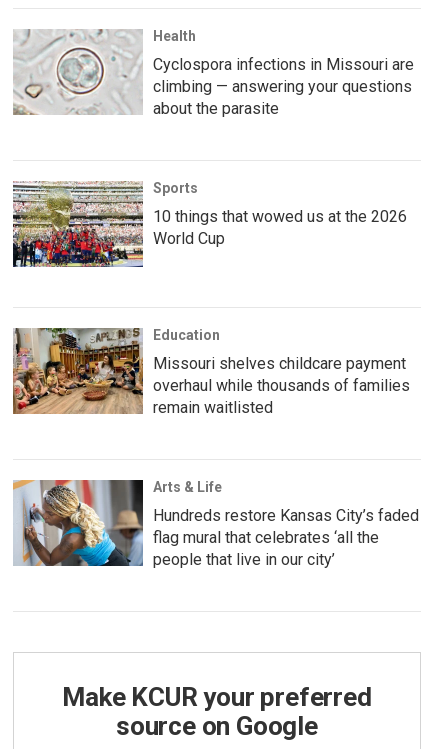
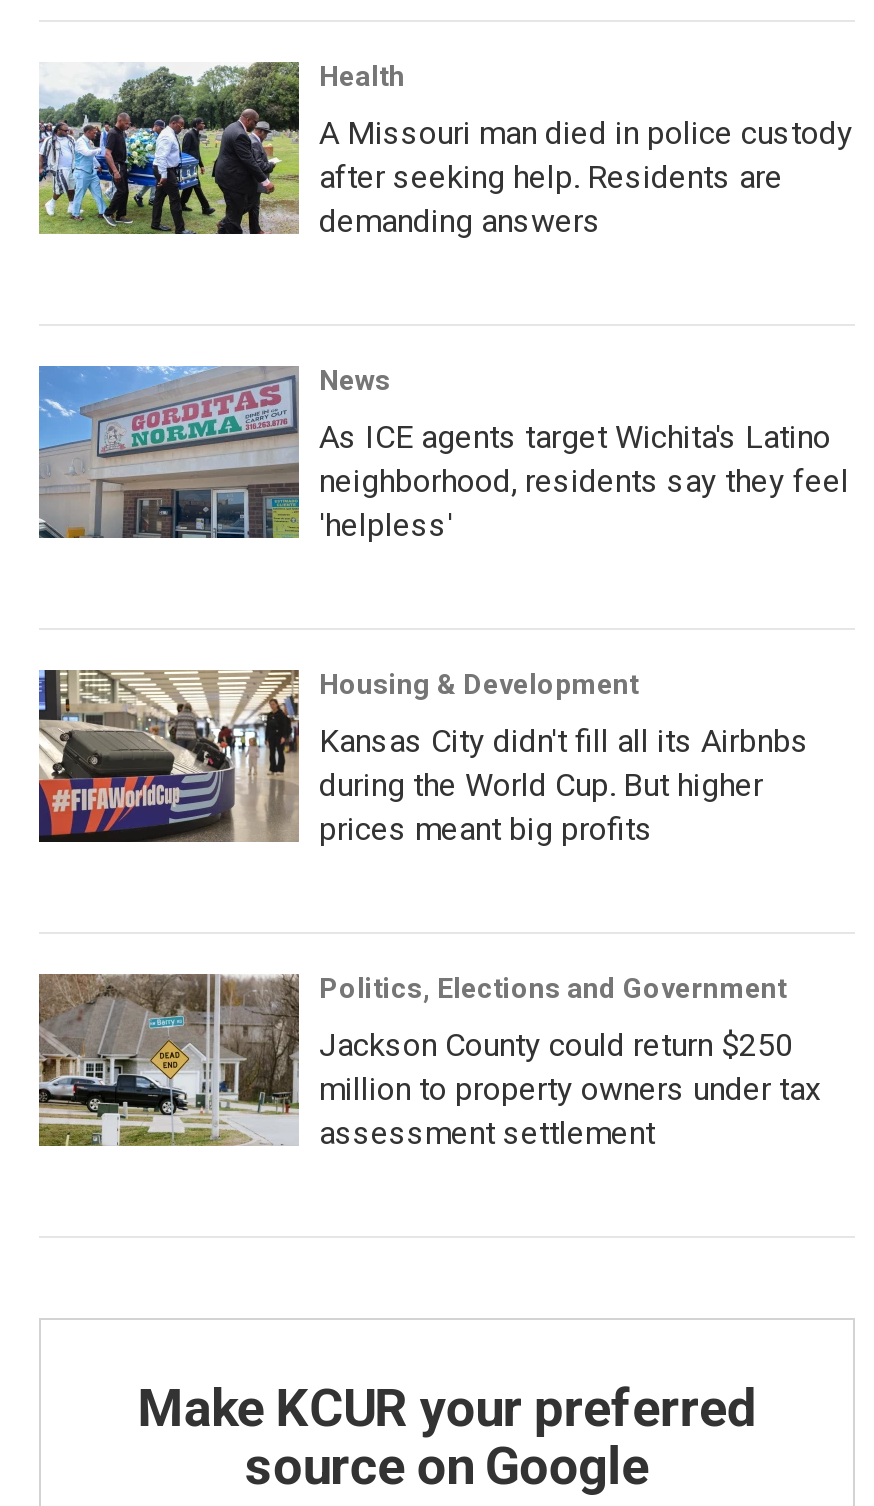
[13,29,414,118] [image] | Cyclospora infections in Missouri are | climbing — answering your questions | about the parasite -> [37,62,853,240] [image] | A Missouri man died in police custody | after seeking help. Residents are | demanding answers
[12,180,198,268] [image] | Sports -> [37,364,391,540] [image] | News
[153,207,407,248] 10 things that wowed us at the 2026 | World Cup -> [319,418,849,544] As ICE agents target Wichita's Latino | neighborhood, residents say they feel | 'helpless'
[12,327,220,415] [image] | Education -> [37,668,639,844] [image] | Housing & Development
[153,354,410,417] Missouri shelves childcare payment | overhaul while thousands of families | remain waitlisted -> [319,722,809,848] Kansas City didn't fill all its Airbnbs | during the World Cup. But higher | prices meant big profits
[13,479,222,567] [image] | Arts & Life -> [37,972,787,1148] [image] | Politics, Elections and Government
[153,506,419,569] Hundreds restore Kansas City’s faded | flag mural that celebrates ‘all the | people that live in our city’ -> [319,1026,821,1152] Jackson County could return $250 | million to property owners under tax | assessment settlement

